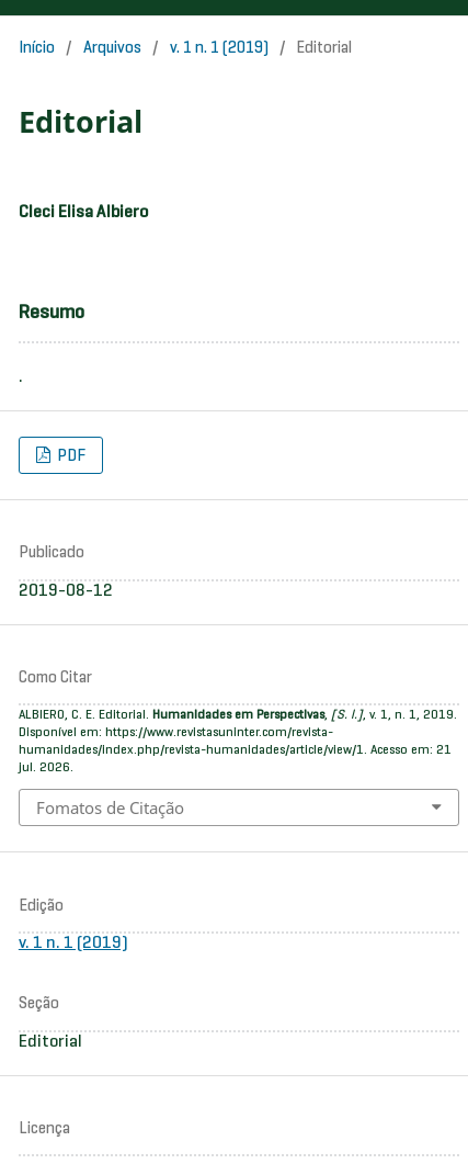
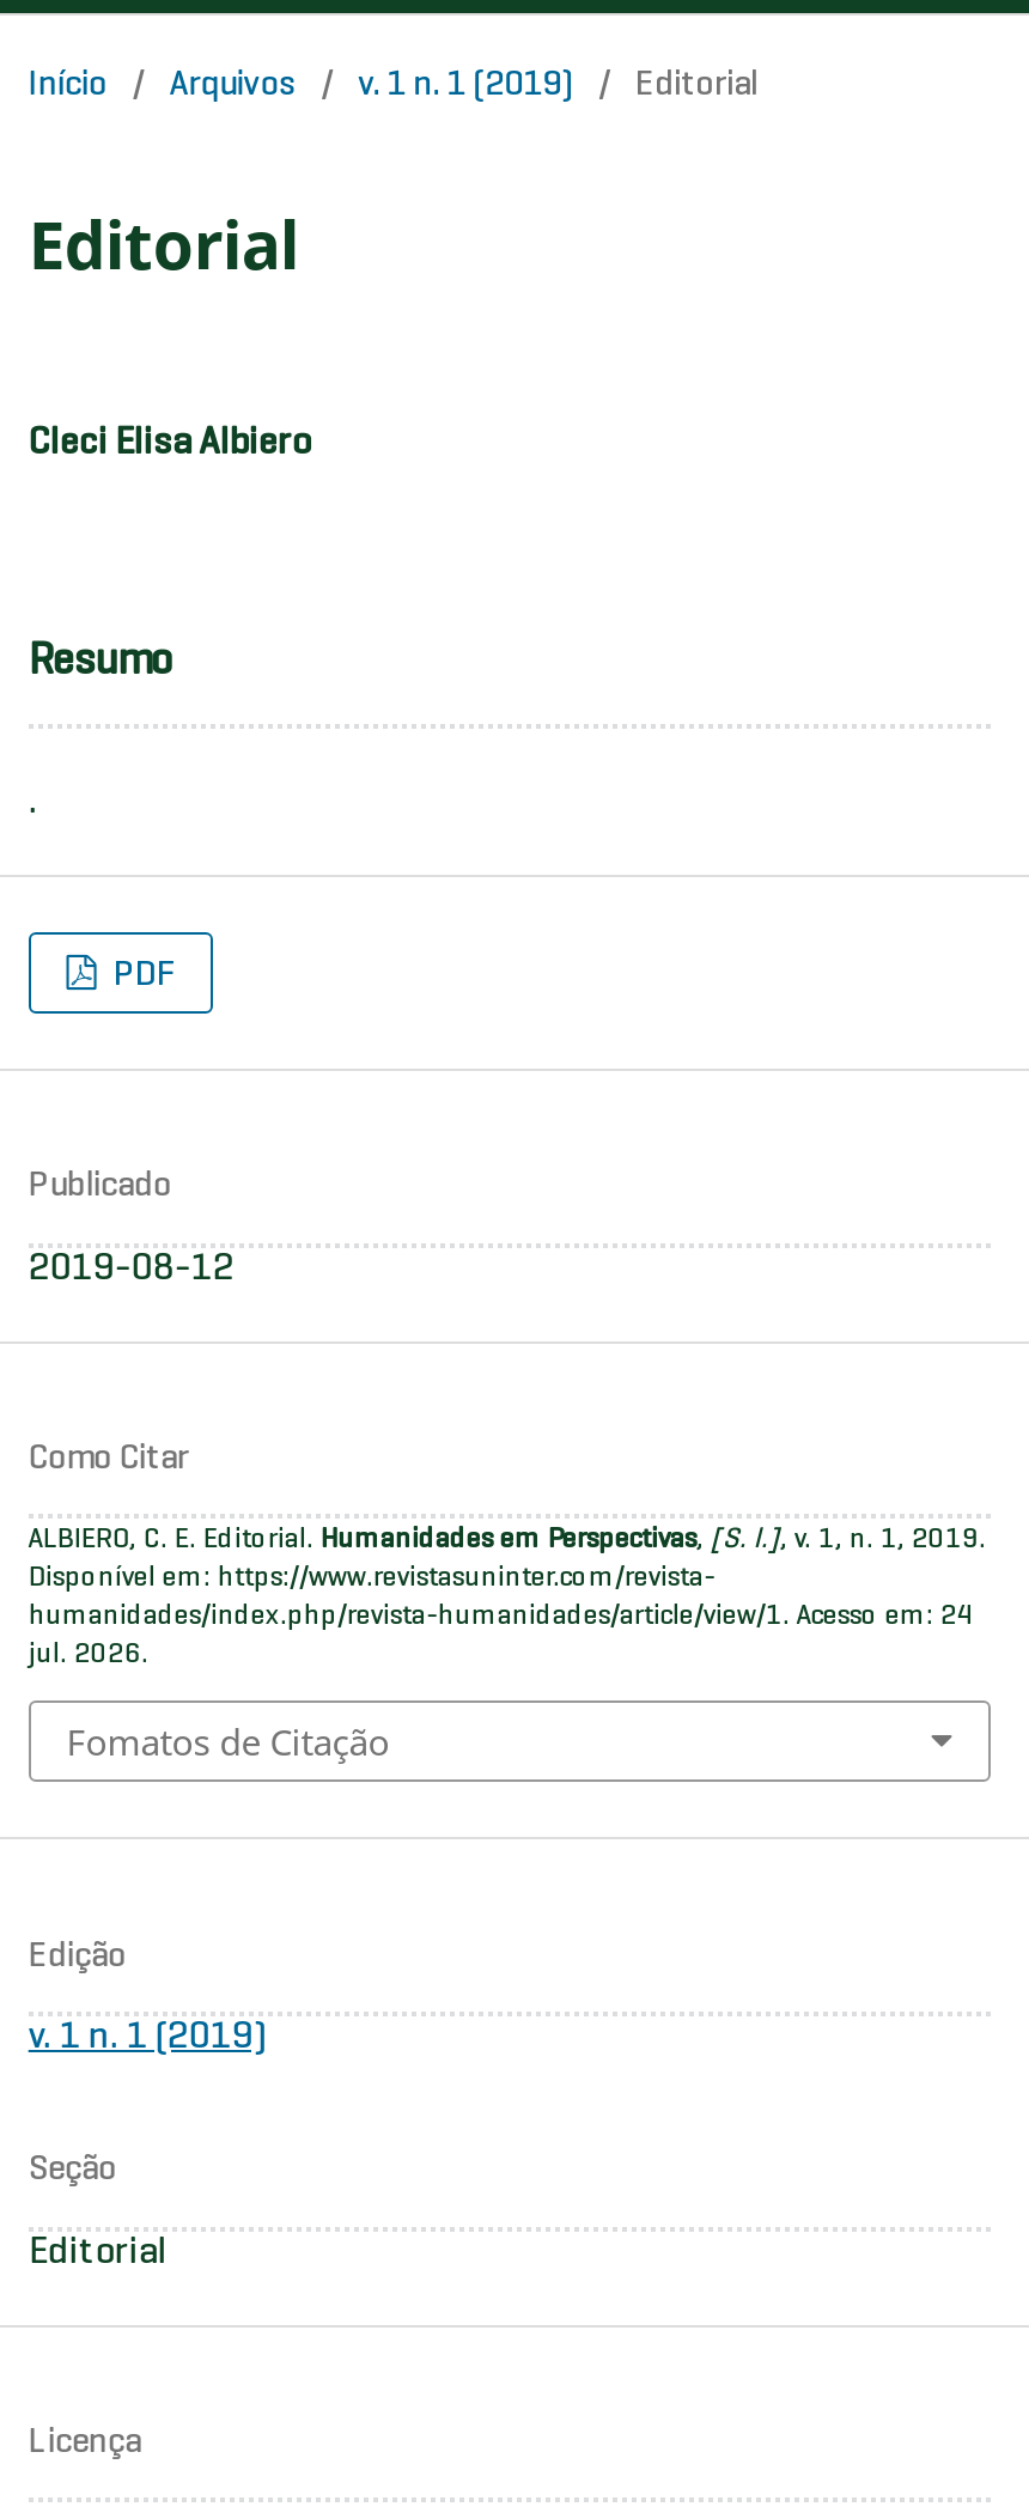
[18,741,451,757] humanidades/index.php/revista-humanidades/article/view/1. Acesso em: 21 -> [28,1596,973,1632] humanidades/index.php/revista-humanidades/article/view/1. Acesso em: 24

